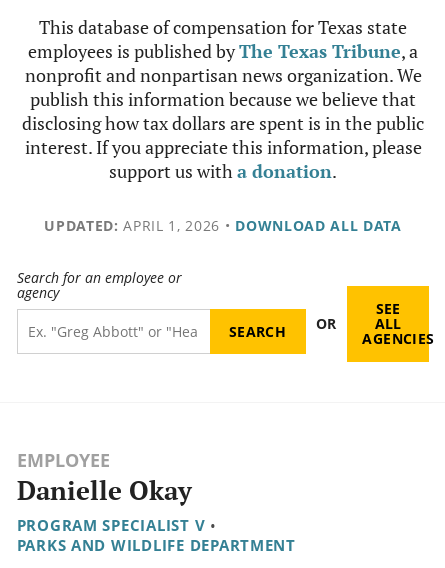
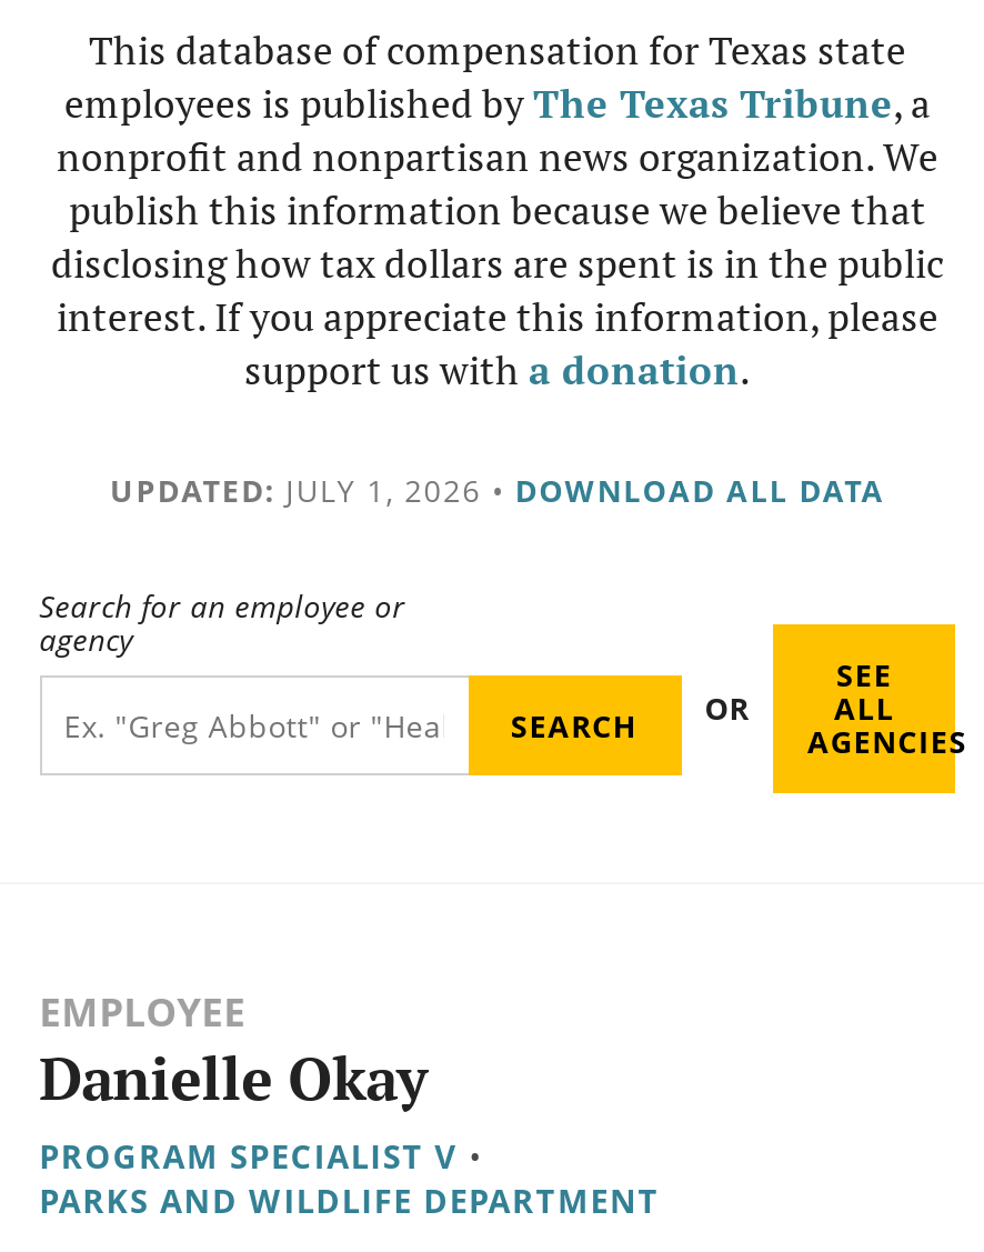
[44,216,402,235] UPDATED: APRIL 1, 2026 • DOWNLOAD ALL DATA -> [110,469,885,511] UPDATED: JULY 1, 2026 • DOWNLOAD ALL DATA

